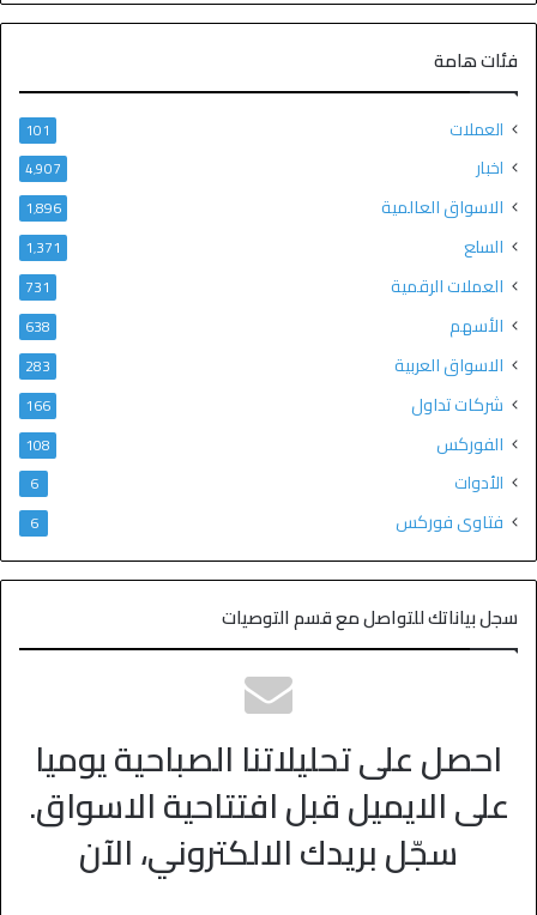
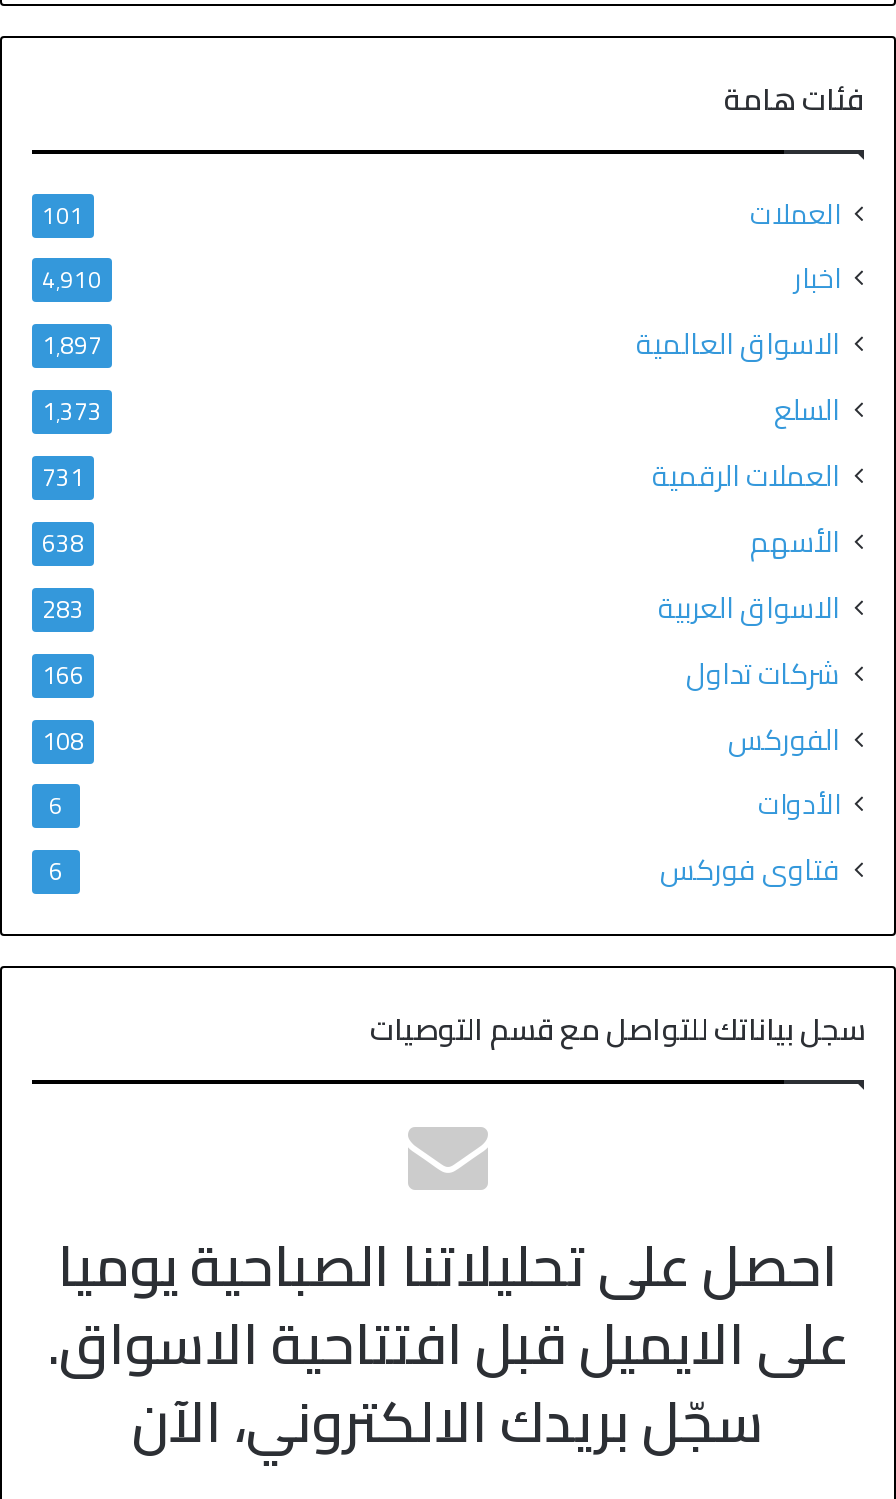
[25,156,61,182] 4٬907 -> [42,258,102,302] 4٬910
[25,194,61,221] 1٬896 -> [42,322,102,368] 1٬897
[25,233,61,261] 1٬371 -> [42,388,102,434] 1٬373

